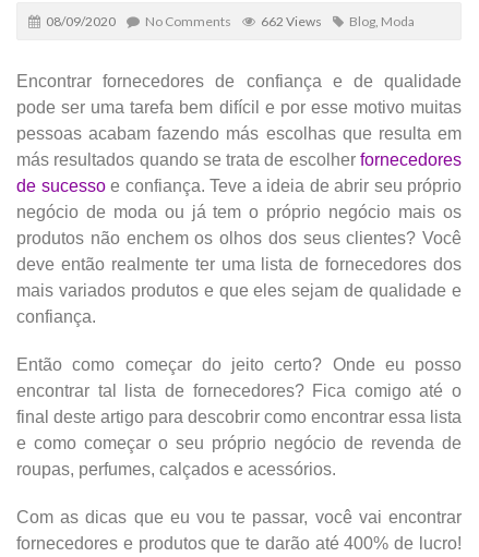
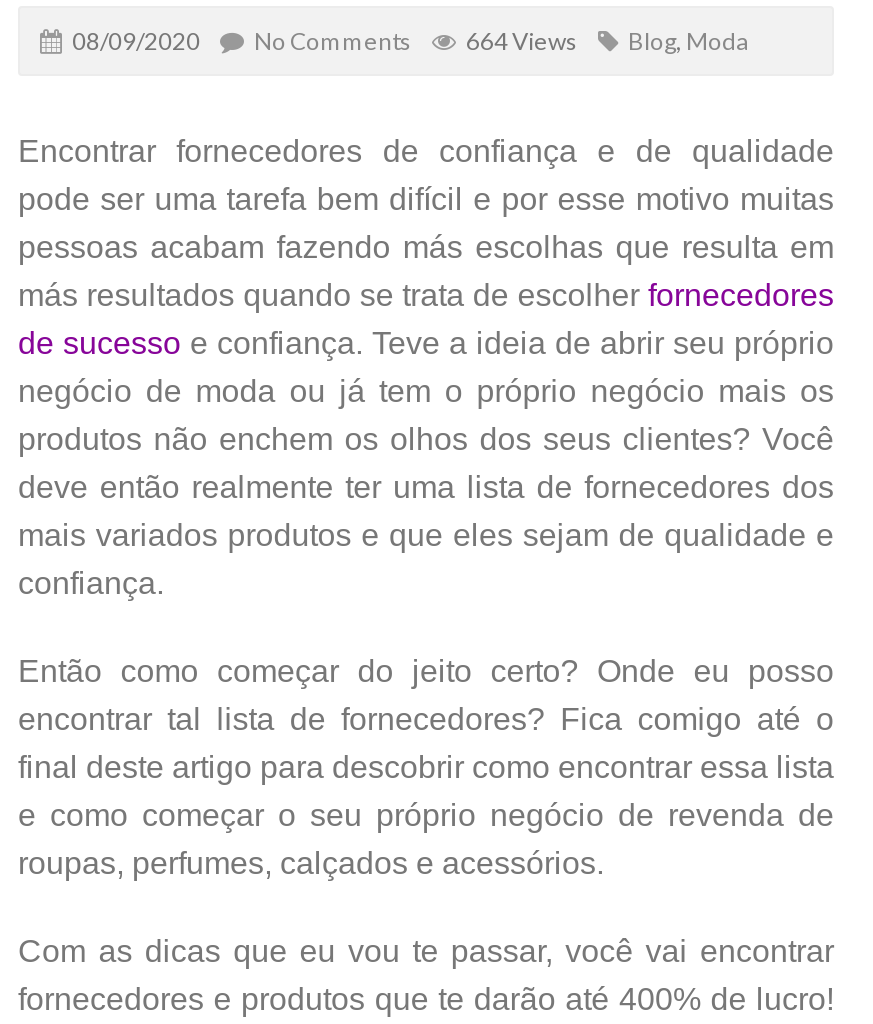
[46,13,415,29] 08/09/2020 No Comments 662 Views Blog, Moda -> [72,26,748,56] 08/09/2020 No Comments 664 Views Blog, Moda

